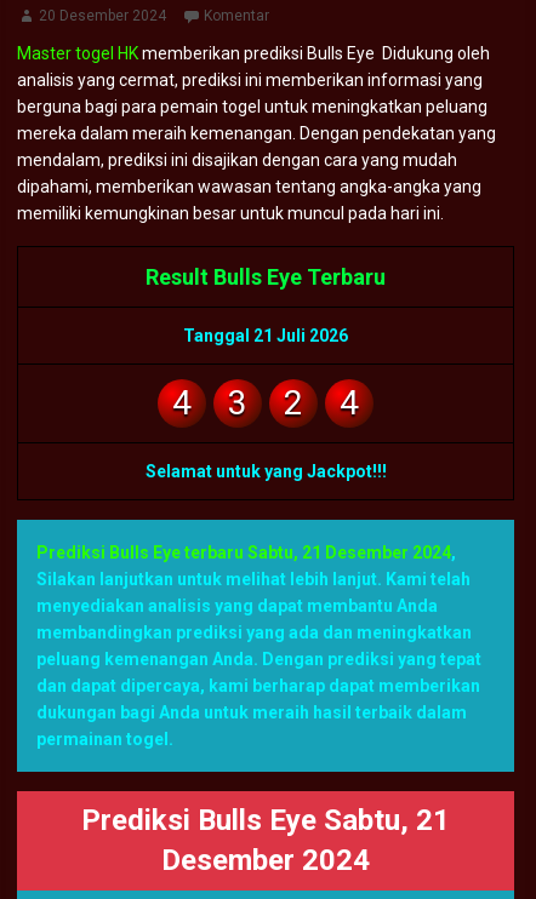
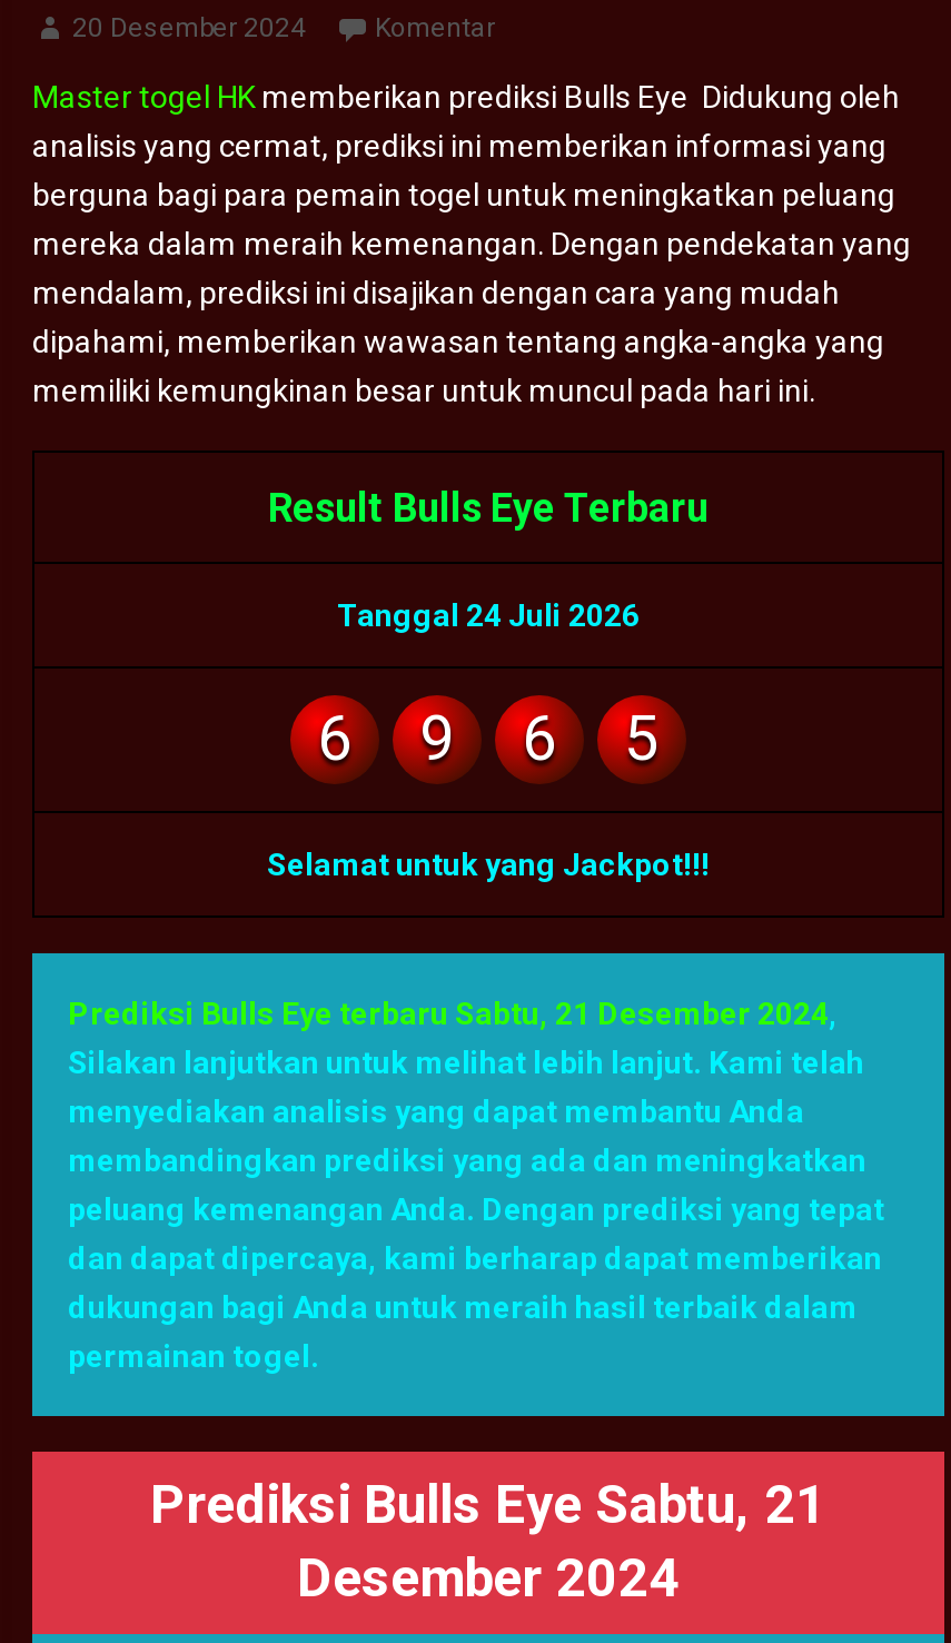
[183,326,348,346] Tanggal 21 Juli 2026 -> [337,598,640,634] Tanggal 24 Juli 2026
[172,383,192,423] 4 -> [317,703,353,776] 6
[228,383,247,423] 3 -> [419,703,455,776] 9
[284,383,303,423] 2 -> [522,703,557,776] 6
[340,383,359,423] 4 -> [624,703,660,776] 5

